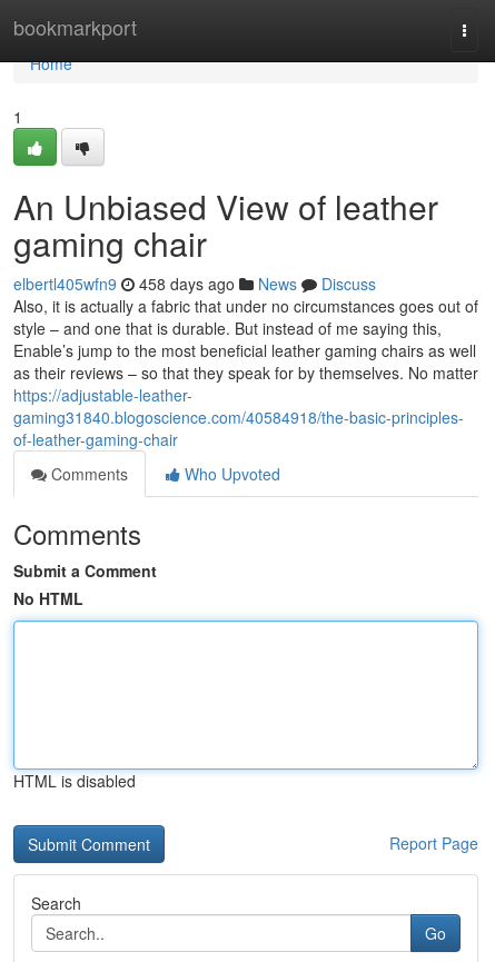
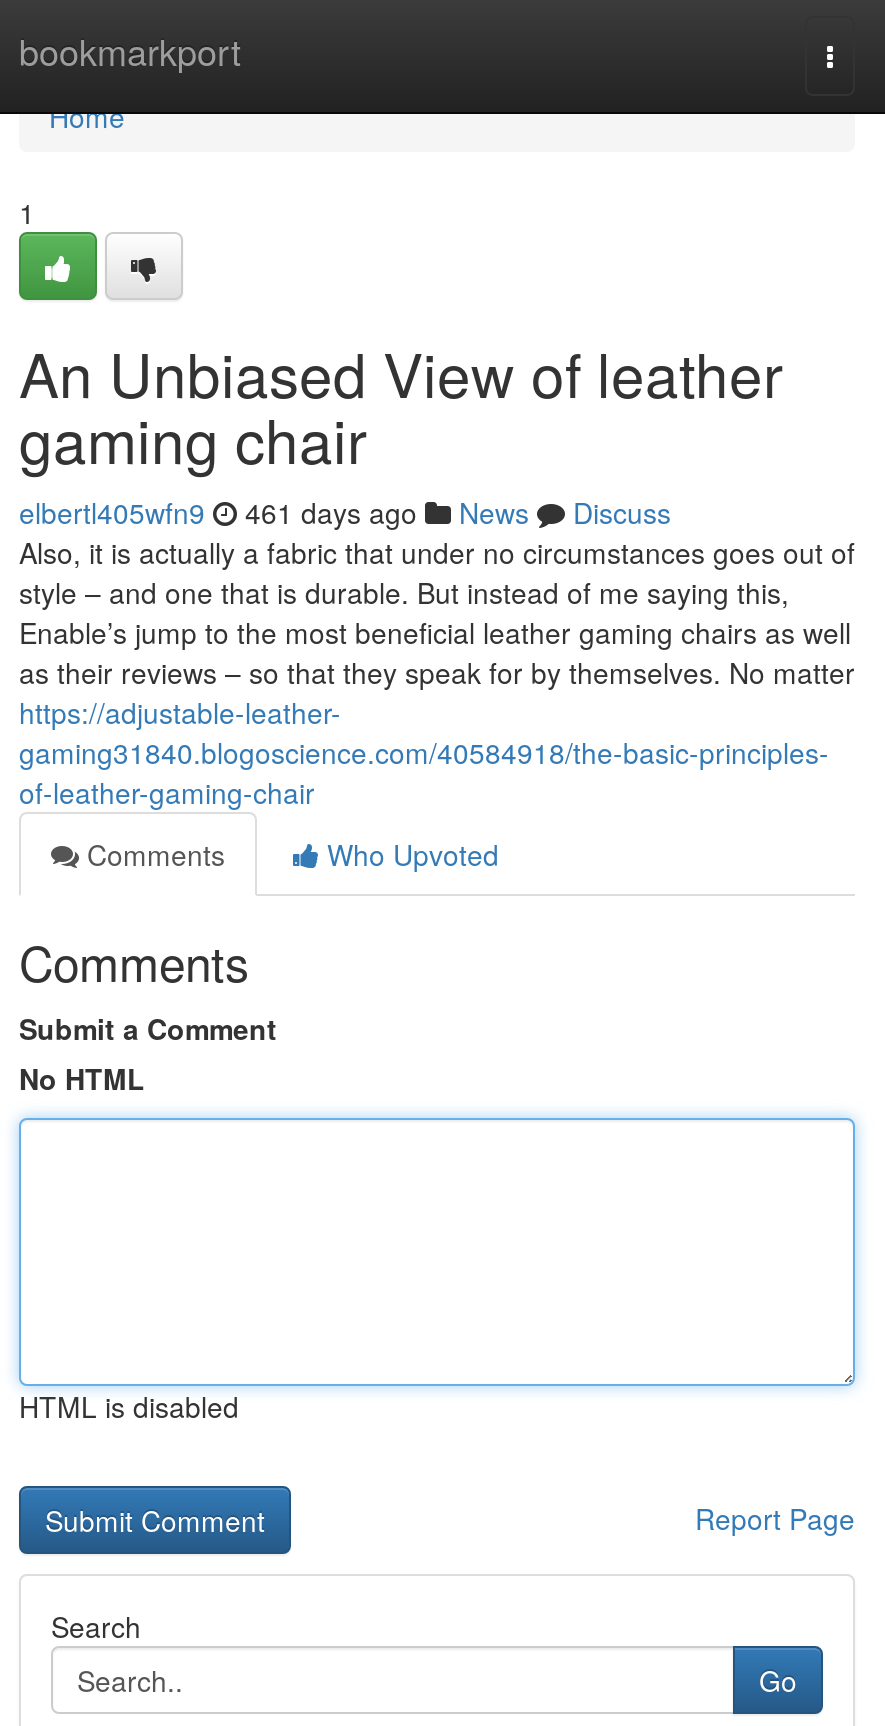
[13,272,376,295] elbertl405wfn9 458 days ago News Discuss -> [19,492,671,532] elbertl405wfn9 461 days ago News Discuss

